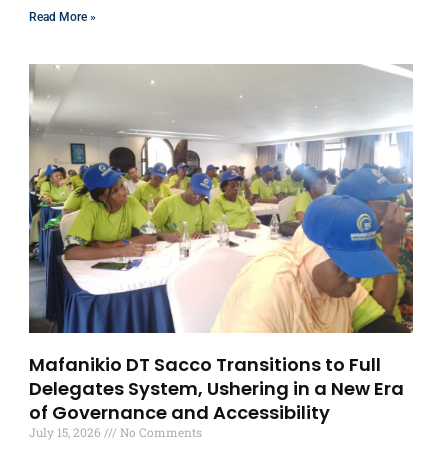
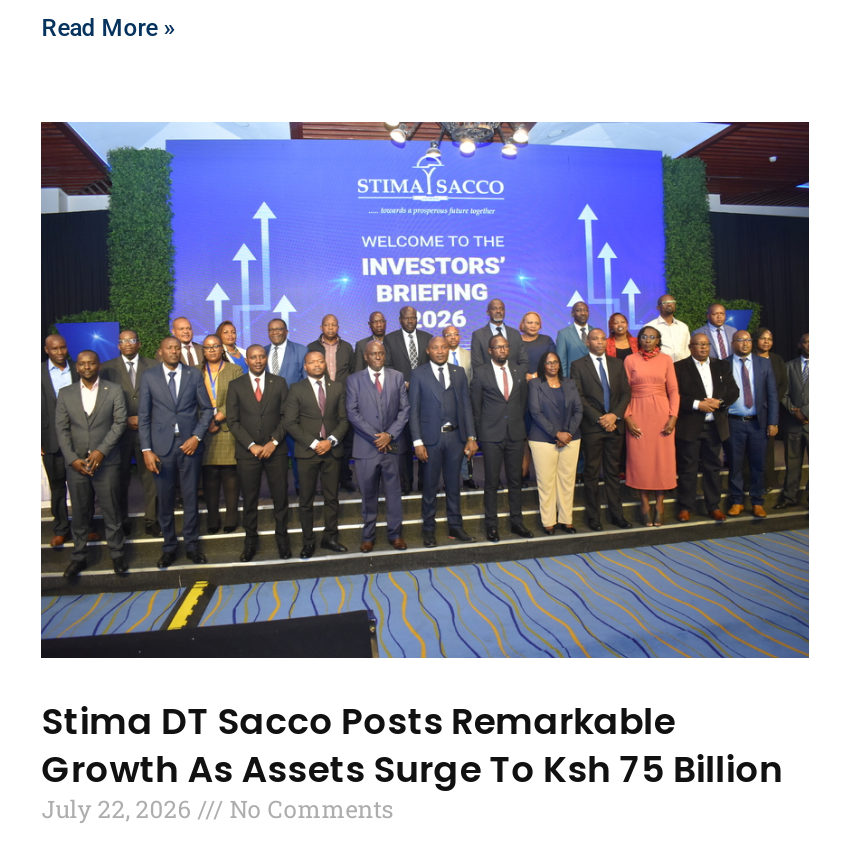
[28,64,414,440] [image] | Mafanikio DT Sacco Transitions to Full | Delegates System, Ushering in a New Era | of Governance and Accessibility | July 15, 2026 -> [39,120,811,824] [image] | Stima DT Sacco Posts Remarkable | Growth As Assets Surge To Ksh 75 Billion | July 22, 2026

